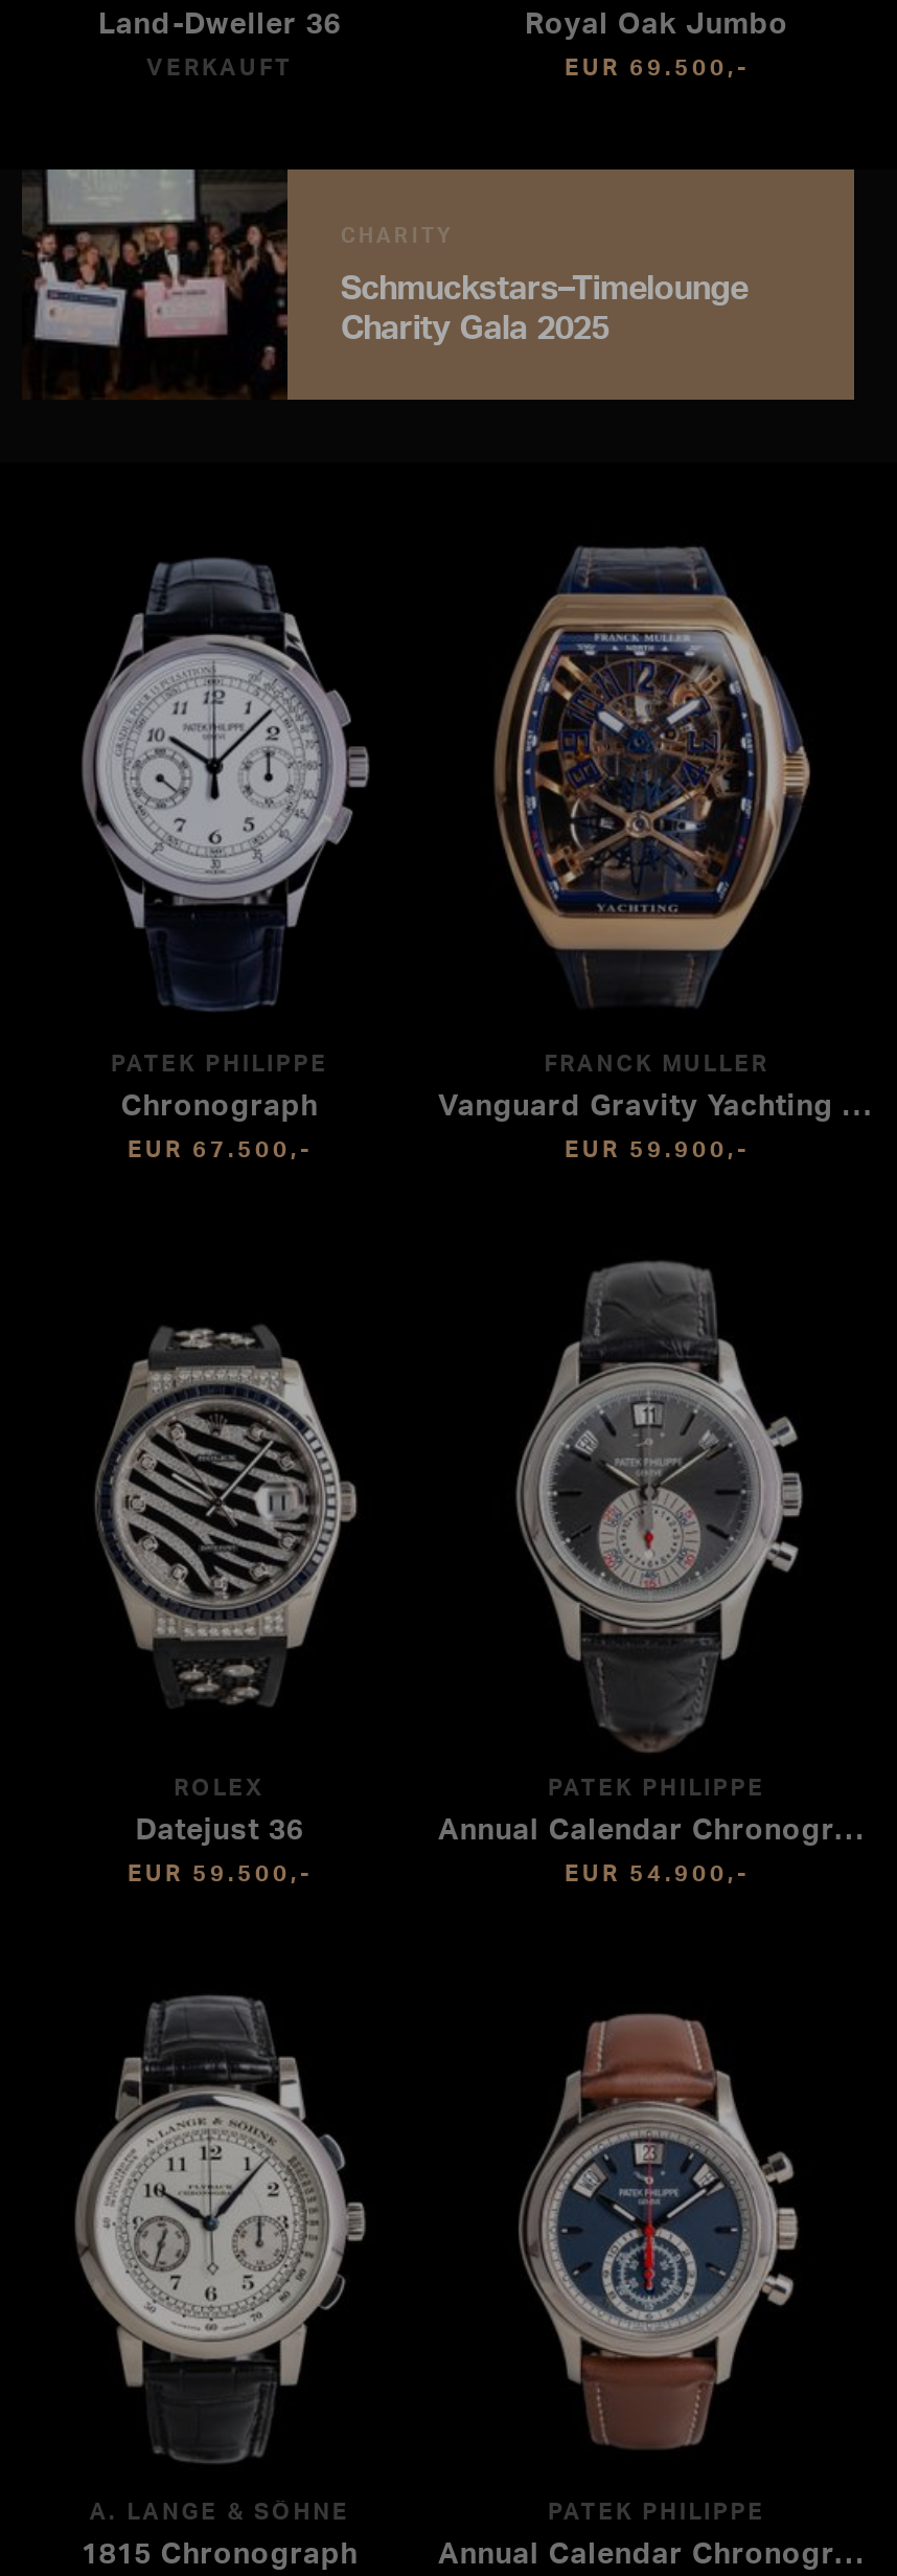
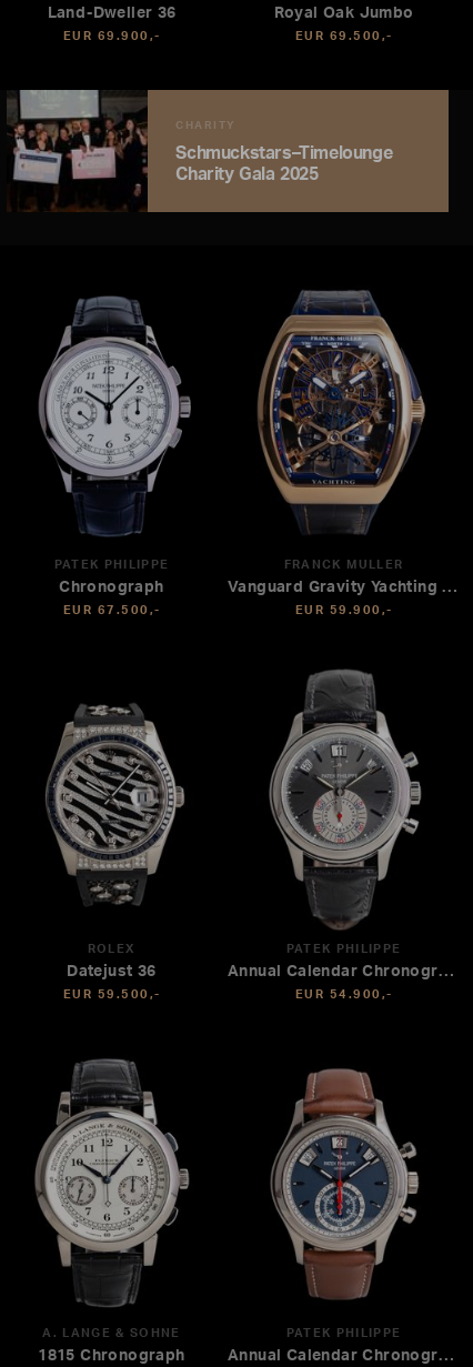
[146,53,293,82] VERKAUFT -> [63,28,160,44] EUR 69.900,-

